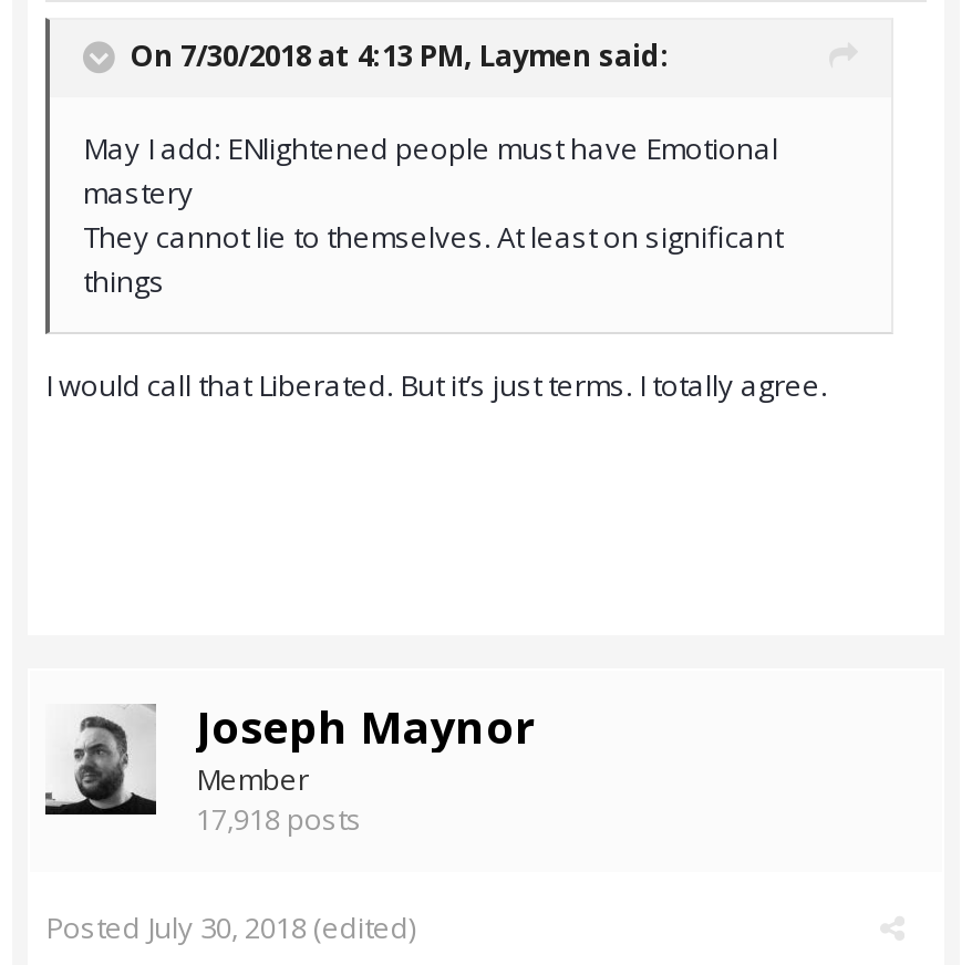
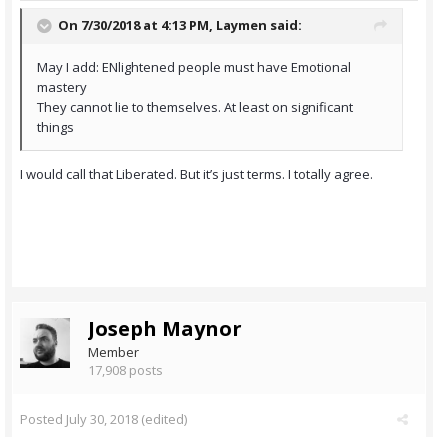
[196,799,362,839] 17,918 posts -> [88,361,163,379] 17,908 posts

